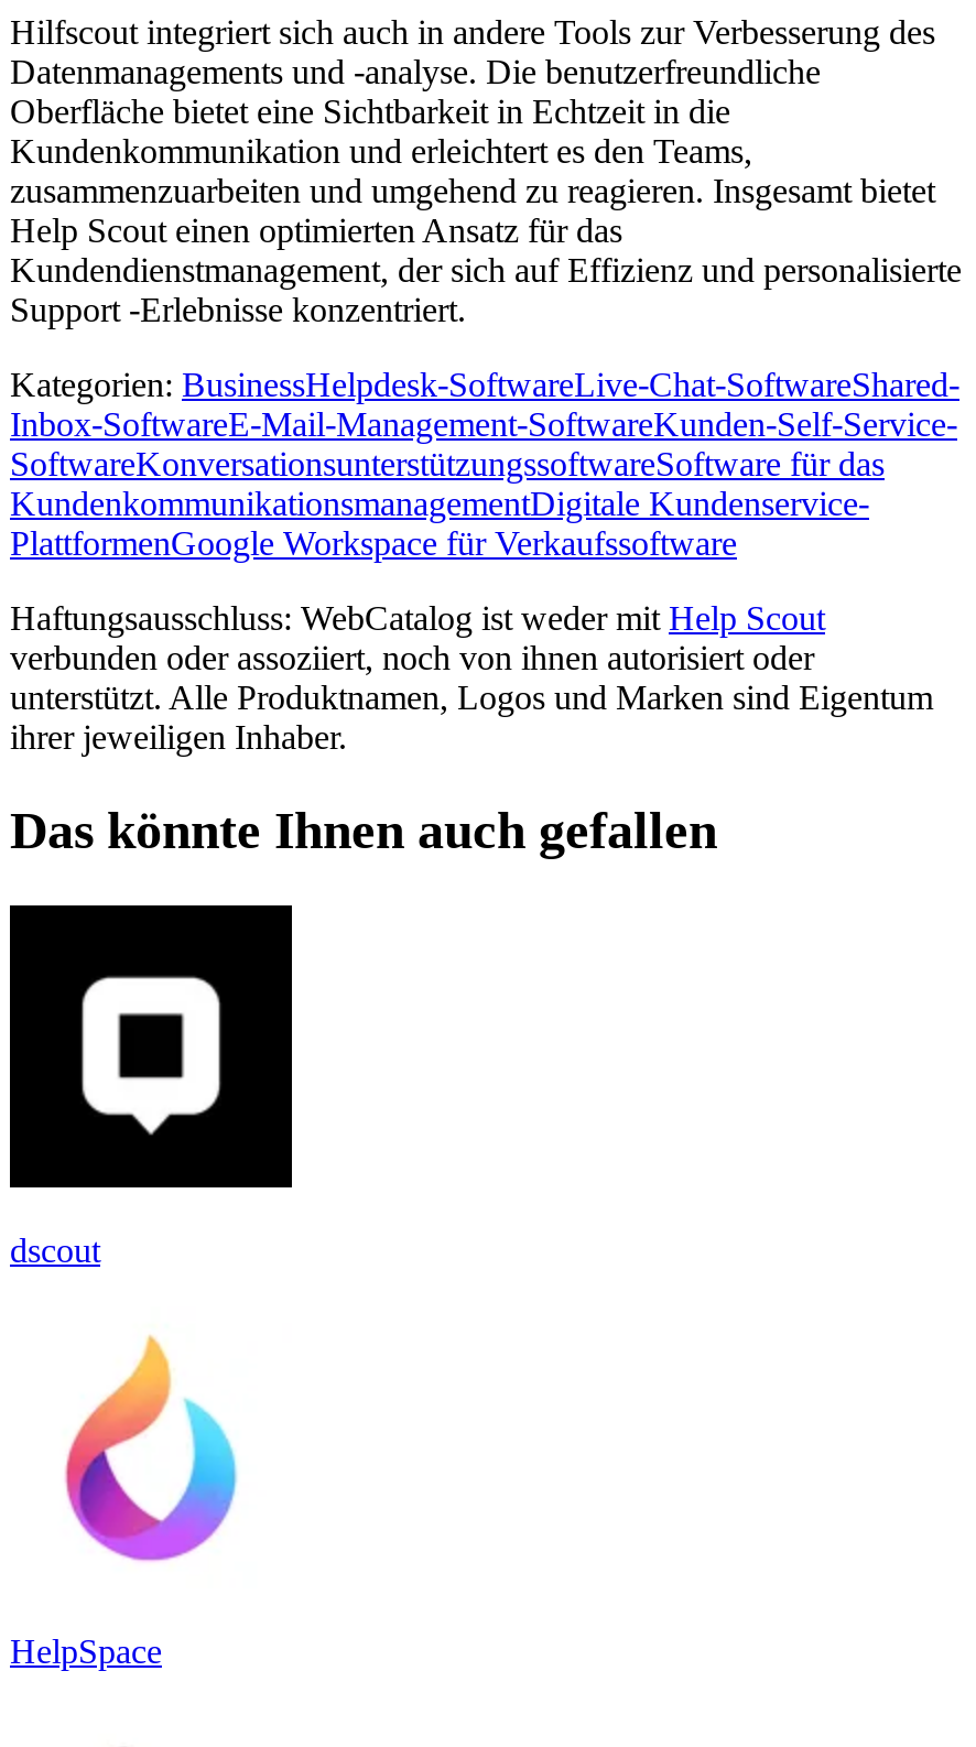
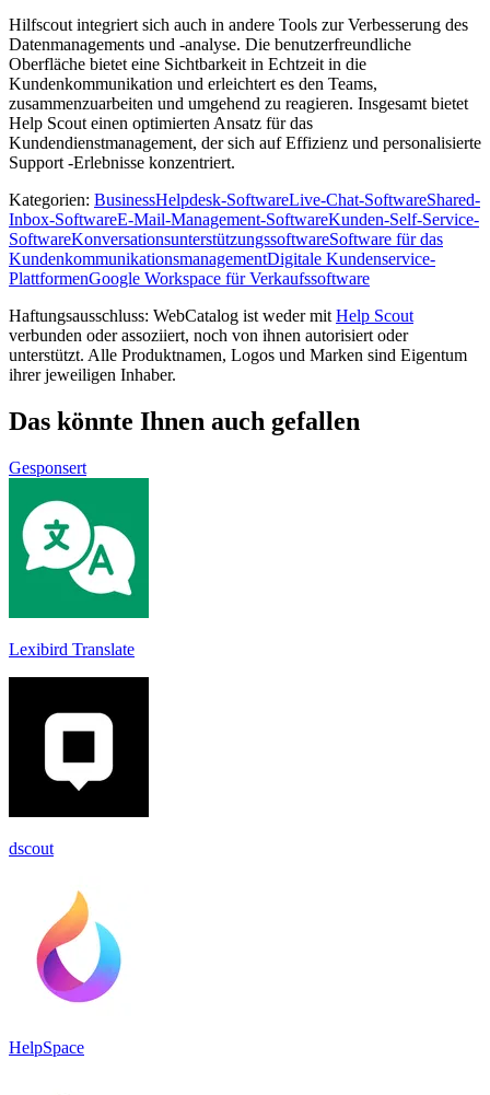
none -> [8,458,150,619] [image] | Gesponsert
none -> [9,640,135,658] Lexibird Translate

